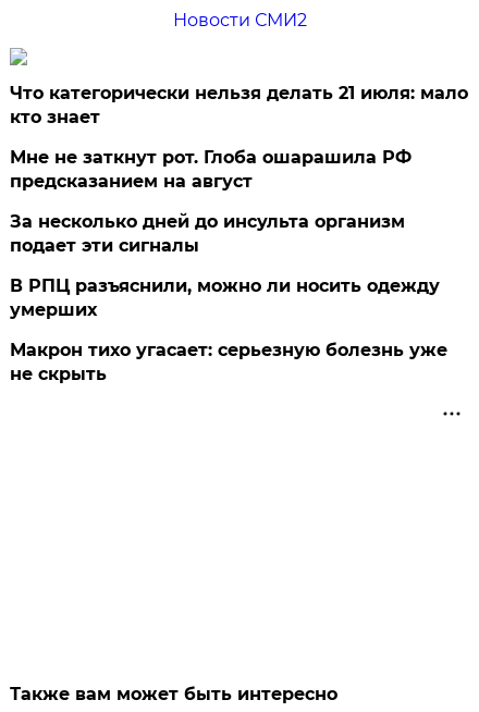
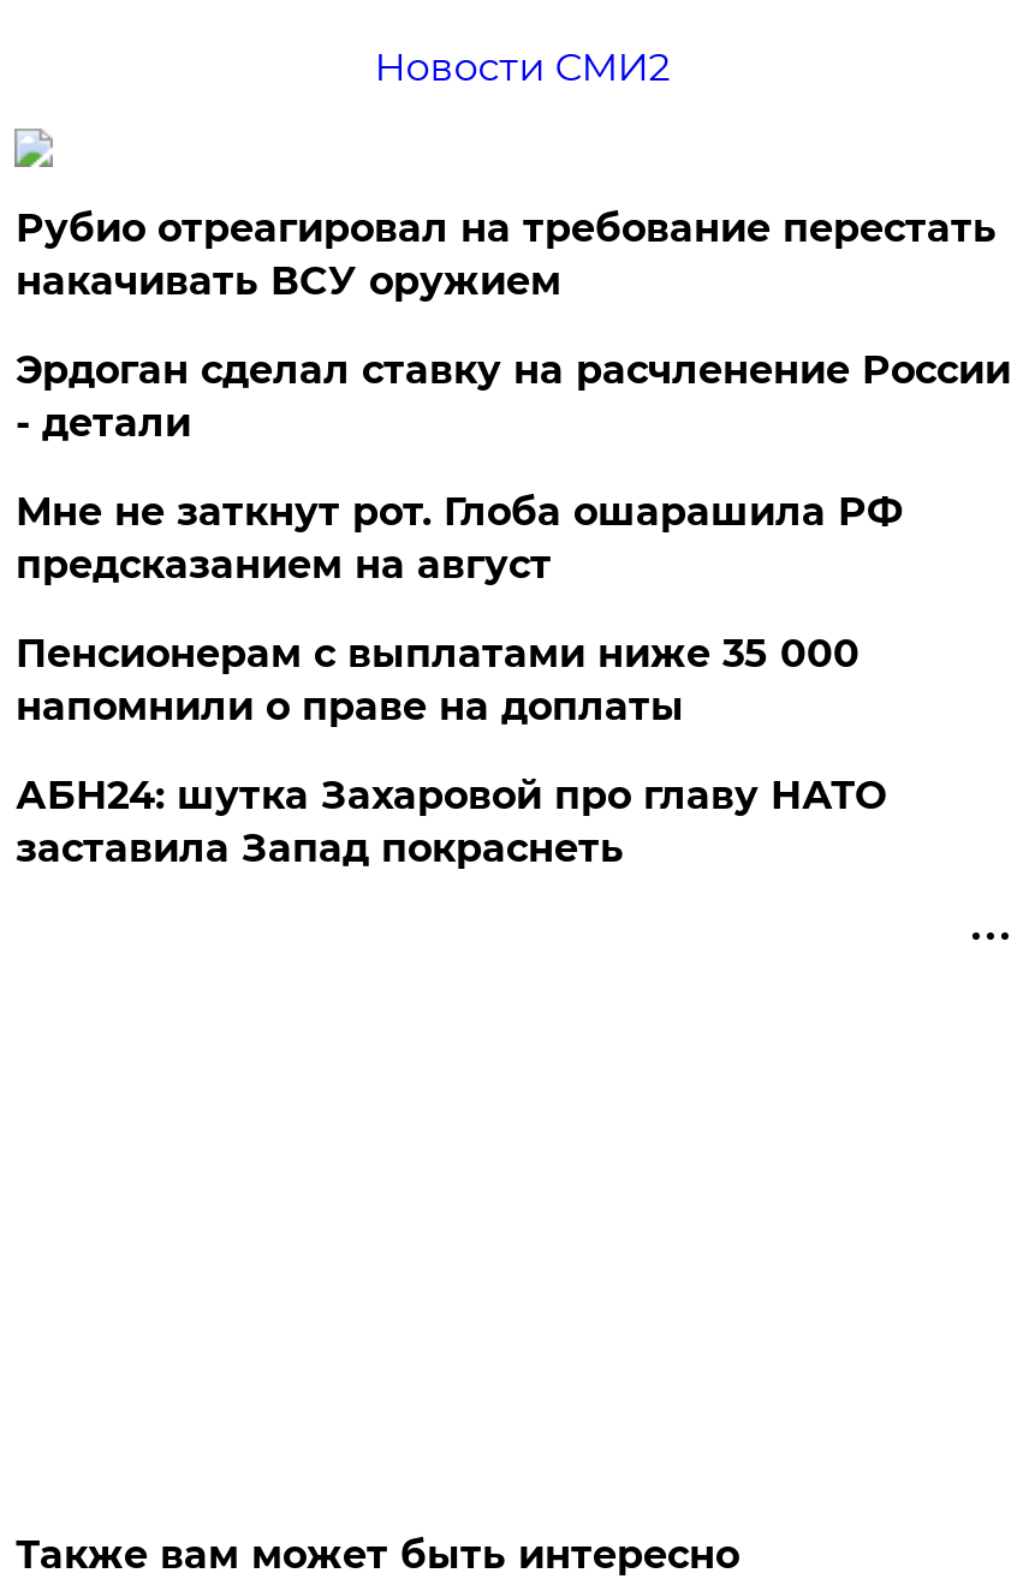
[10,83,469,127] Что категорически нельзя делать 21 июля: мало | кто знает -> [15,205,1011,446] Рубио отреагировал на требование перестать | накачивать ВСУ оружием | Эрдоган сделал ставку на расчленение России | - детали
moved [10,147,412,192] -> [15,489,903,588]: Мне не заткнут рот. Глоба ошарашила РФ | предсказанием на август
[10,211,448,384] За несколько дней до инсульта организм | подает эти сигналы | В РПЦ разъяснили, можно ли носить одежду | умерших | Макрон тихо угасает: серьезную болезнь уже | не скрыть -> [15,631,886,871] Пенсионерам с выплатами ниже 35 000 | напомнили о праве на доплаты | АБН24: шутка Захаровой про главу НАТО | заставила Запад покраснеть

